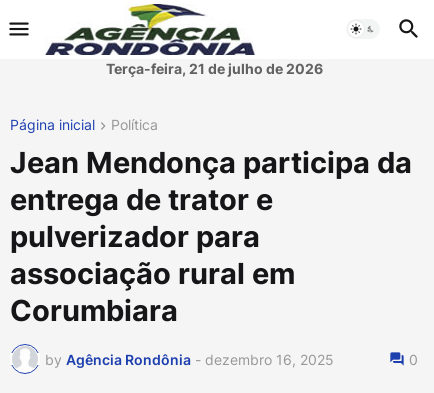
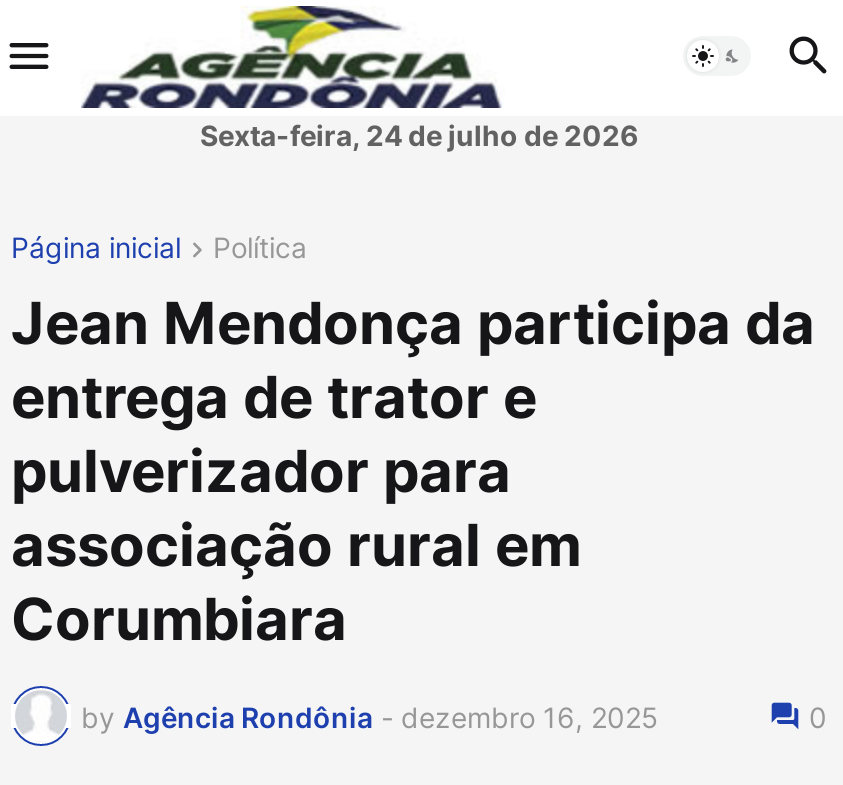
[105,60,322,77] Terça-feira, 21 de julho de 2026 -> [200,118,638,152] Sexta-feira, 24 de julho de 2026

